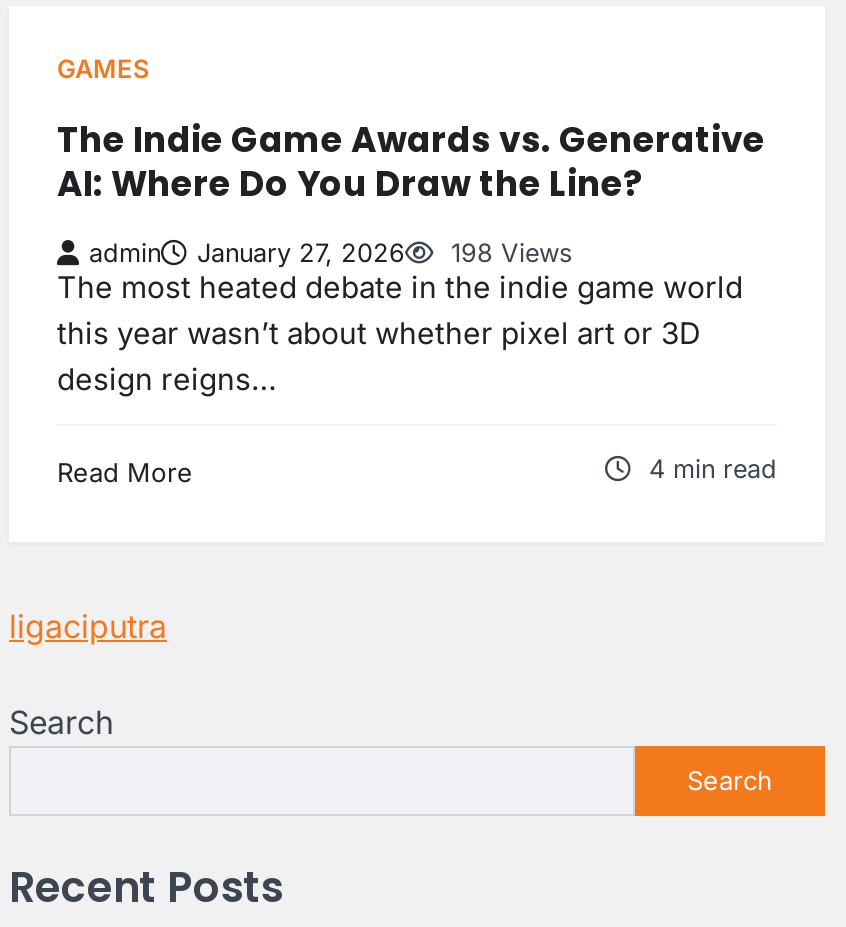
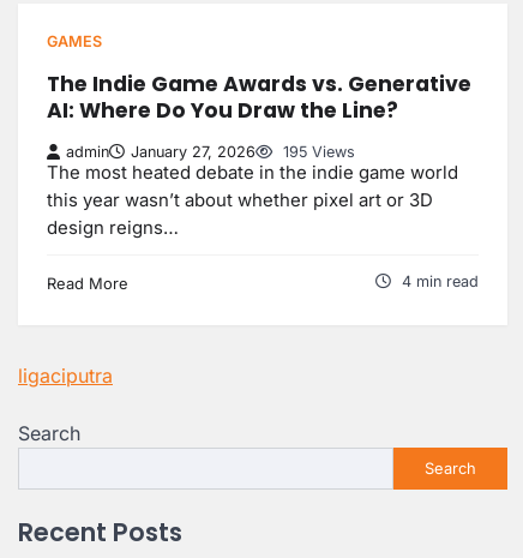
[89,238,573,268] admin January 27, 2026 198 Views -> [66,143,355,161] admin January 27, 2026 195 Views

